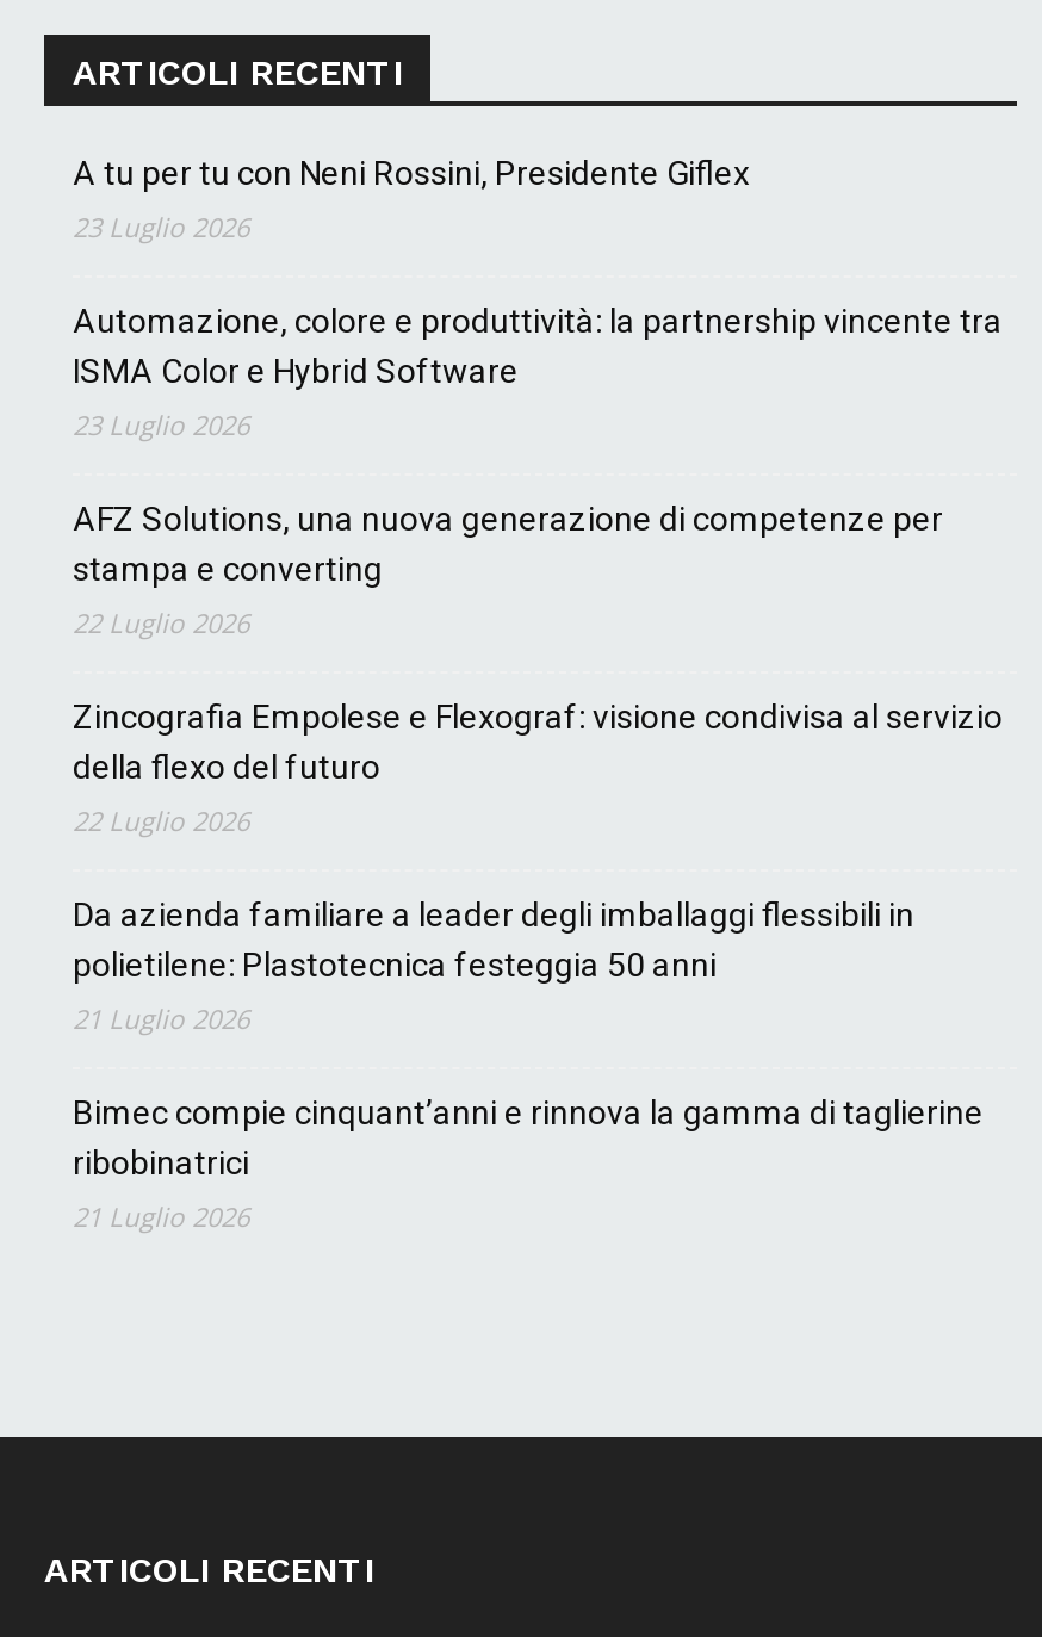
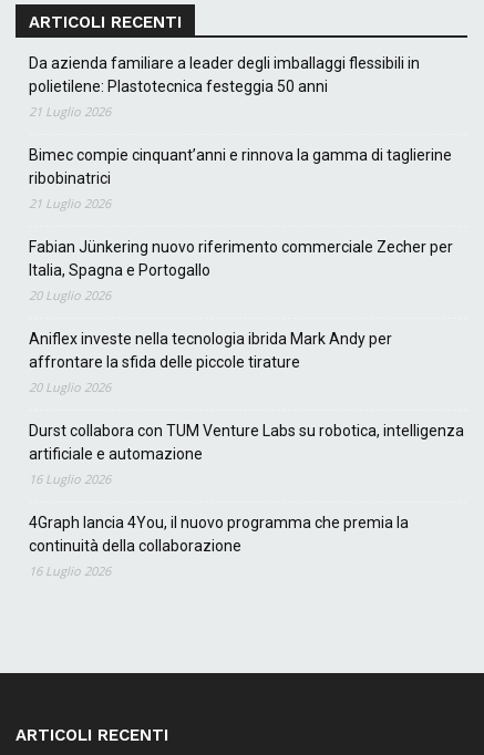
[73,153,1003,837] A tu per tu con Neni Rossini, Presidente Giflex | 23 Luglio 2026 | Automazione, colore e produttività: la partnership vincente tra | ISMA Color e Hybrid Software | 23 Luglio 2026 | AFZ Solutions, una nuova generazione di competenze per | stampa e converting | 22 Luglio 2026 | Zincografia Empolese e Flexograf: visione condivisa al servizio | della flexo del futuro | 22 Luglio 2026 -> none
moved [73,894,984,1233] -> [29,54,452,211]: Da azienda familiare a leader degli imballaggi flessibili in | polietilene: Plastotecnica festeggia 50 anni | 21 Luglio 2026 | Bimec compie cinquant’anni e rinnova la gamma di taglierine | ribobinatrici | 21 Luglio 2026
none -> [29,238,464,579] Fabian Jünkering nuovo riferimento commerciale Zecher per | Italia, Spagna e Portogallo | 20 Luglio 2026 | Aniflex investe nella tecnologia ibrida Mark Andy per | affrontare la sfida delle piccole tirature | 20 Luglio 2026 | Durst collabora con TUM Venture Labs su robotica, intelligenza | artificiale e automazione | 16 Luglio 2026 | 4Graph lancia 4You, il nuovo programma che premia la | continuità della collaborazione | 16 Luglio 2026

